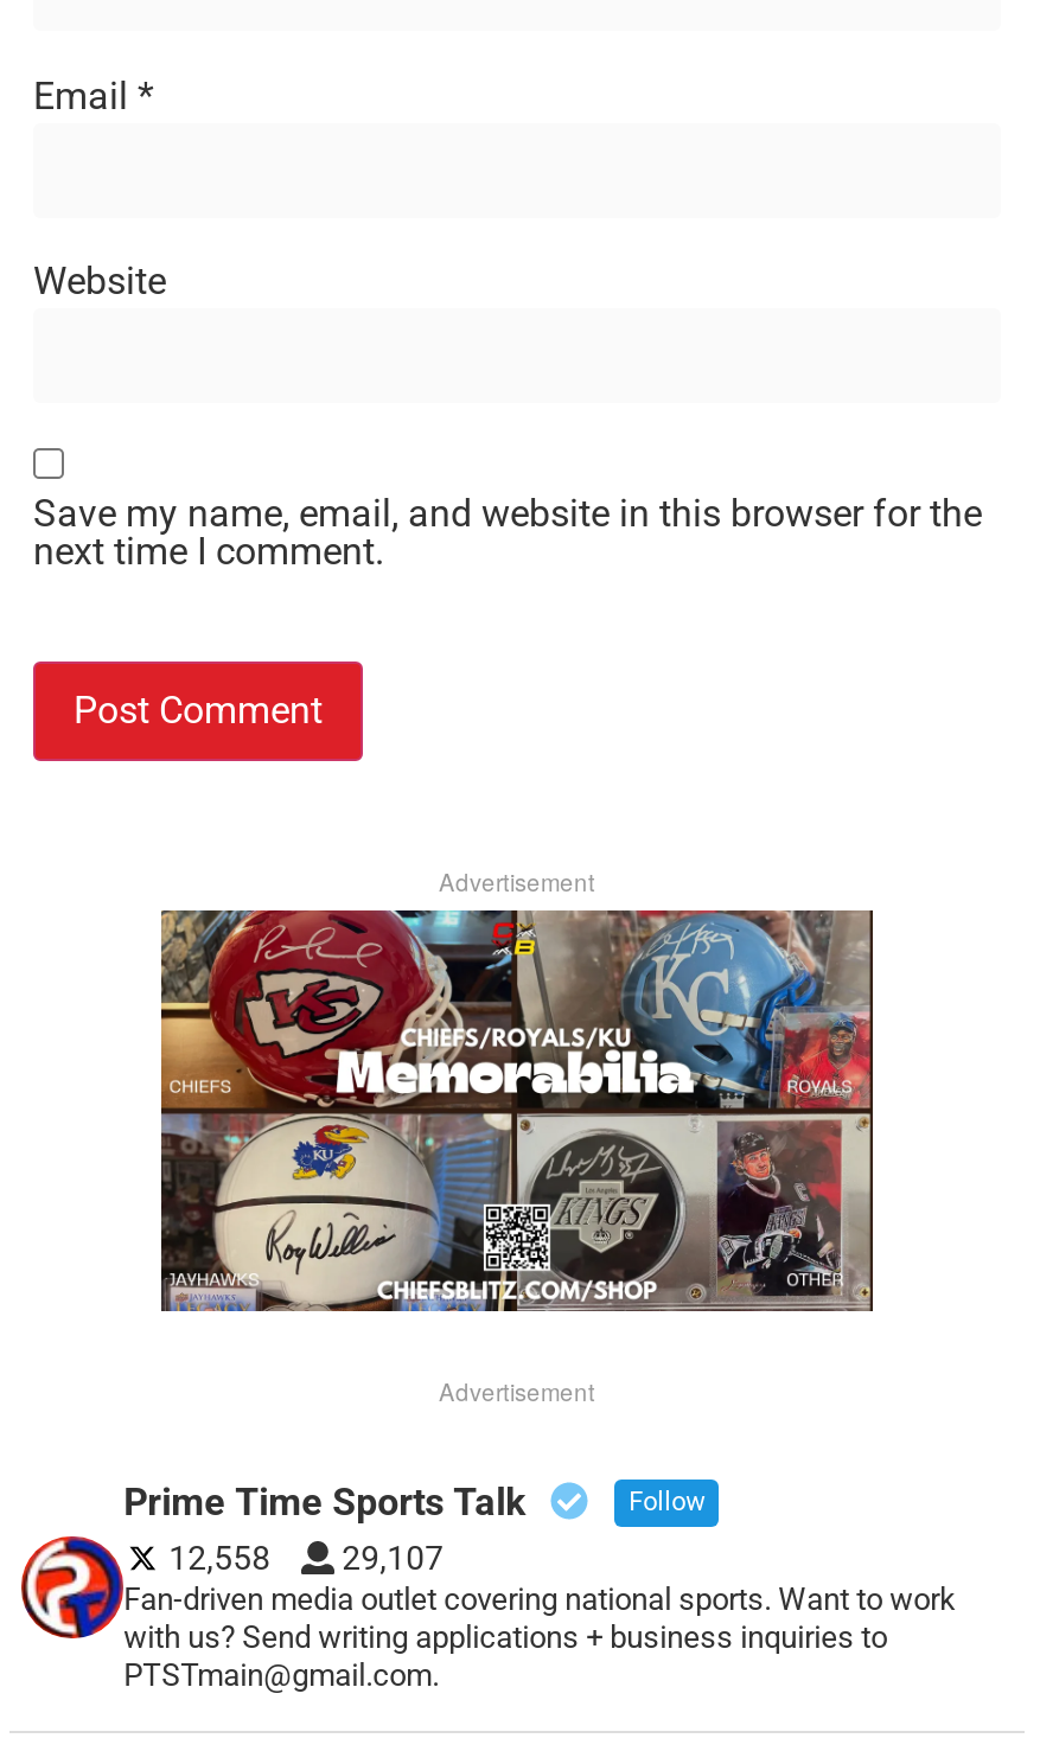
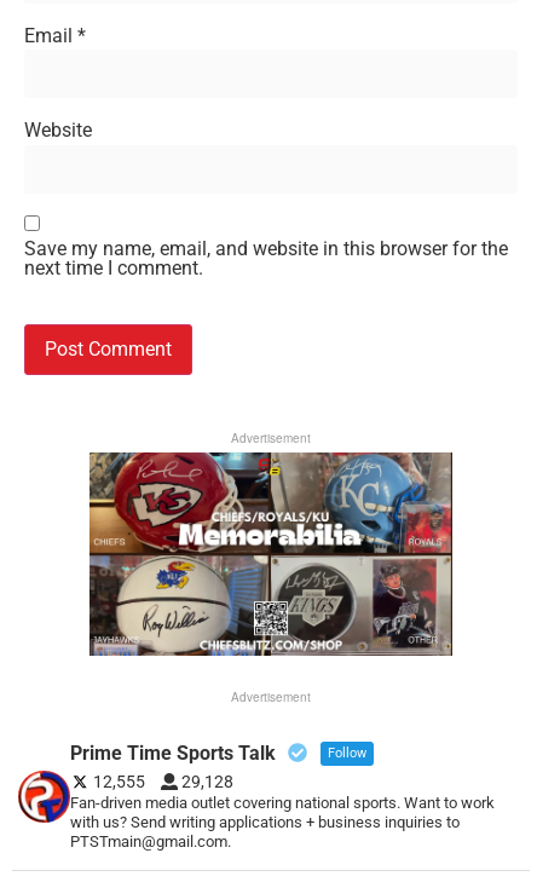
[169,1539,278,1576] 12,558 -> [93,772,149,792] 12,555
[342,1539,444,1576] 29,107 -> [182,772,234,792] 29,128

